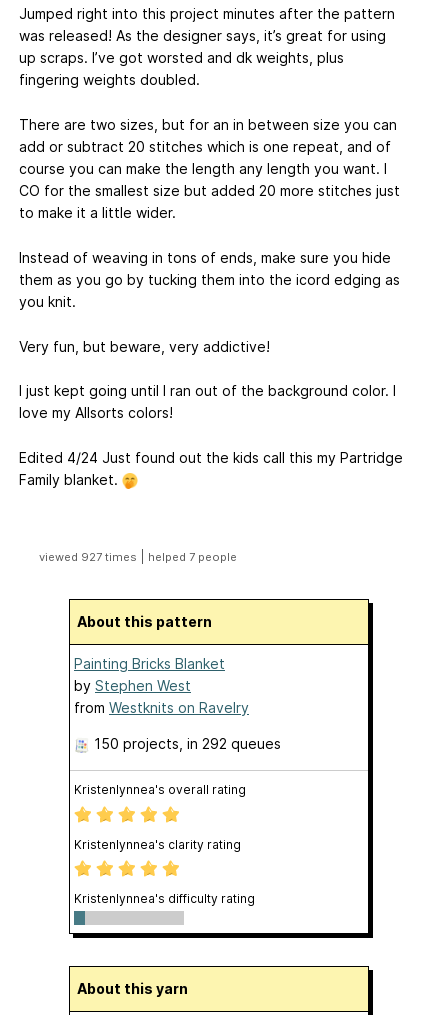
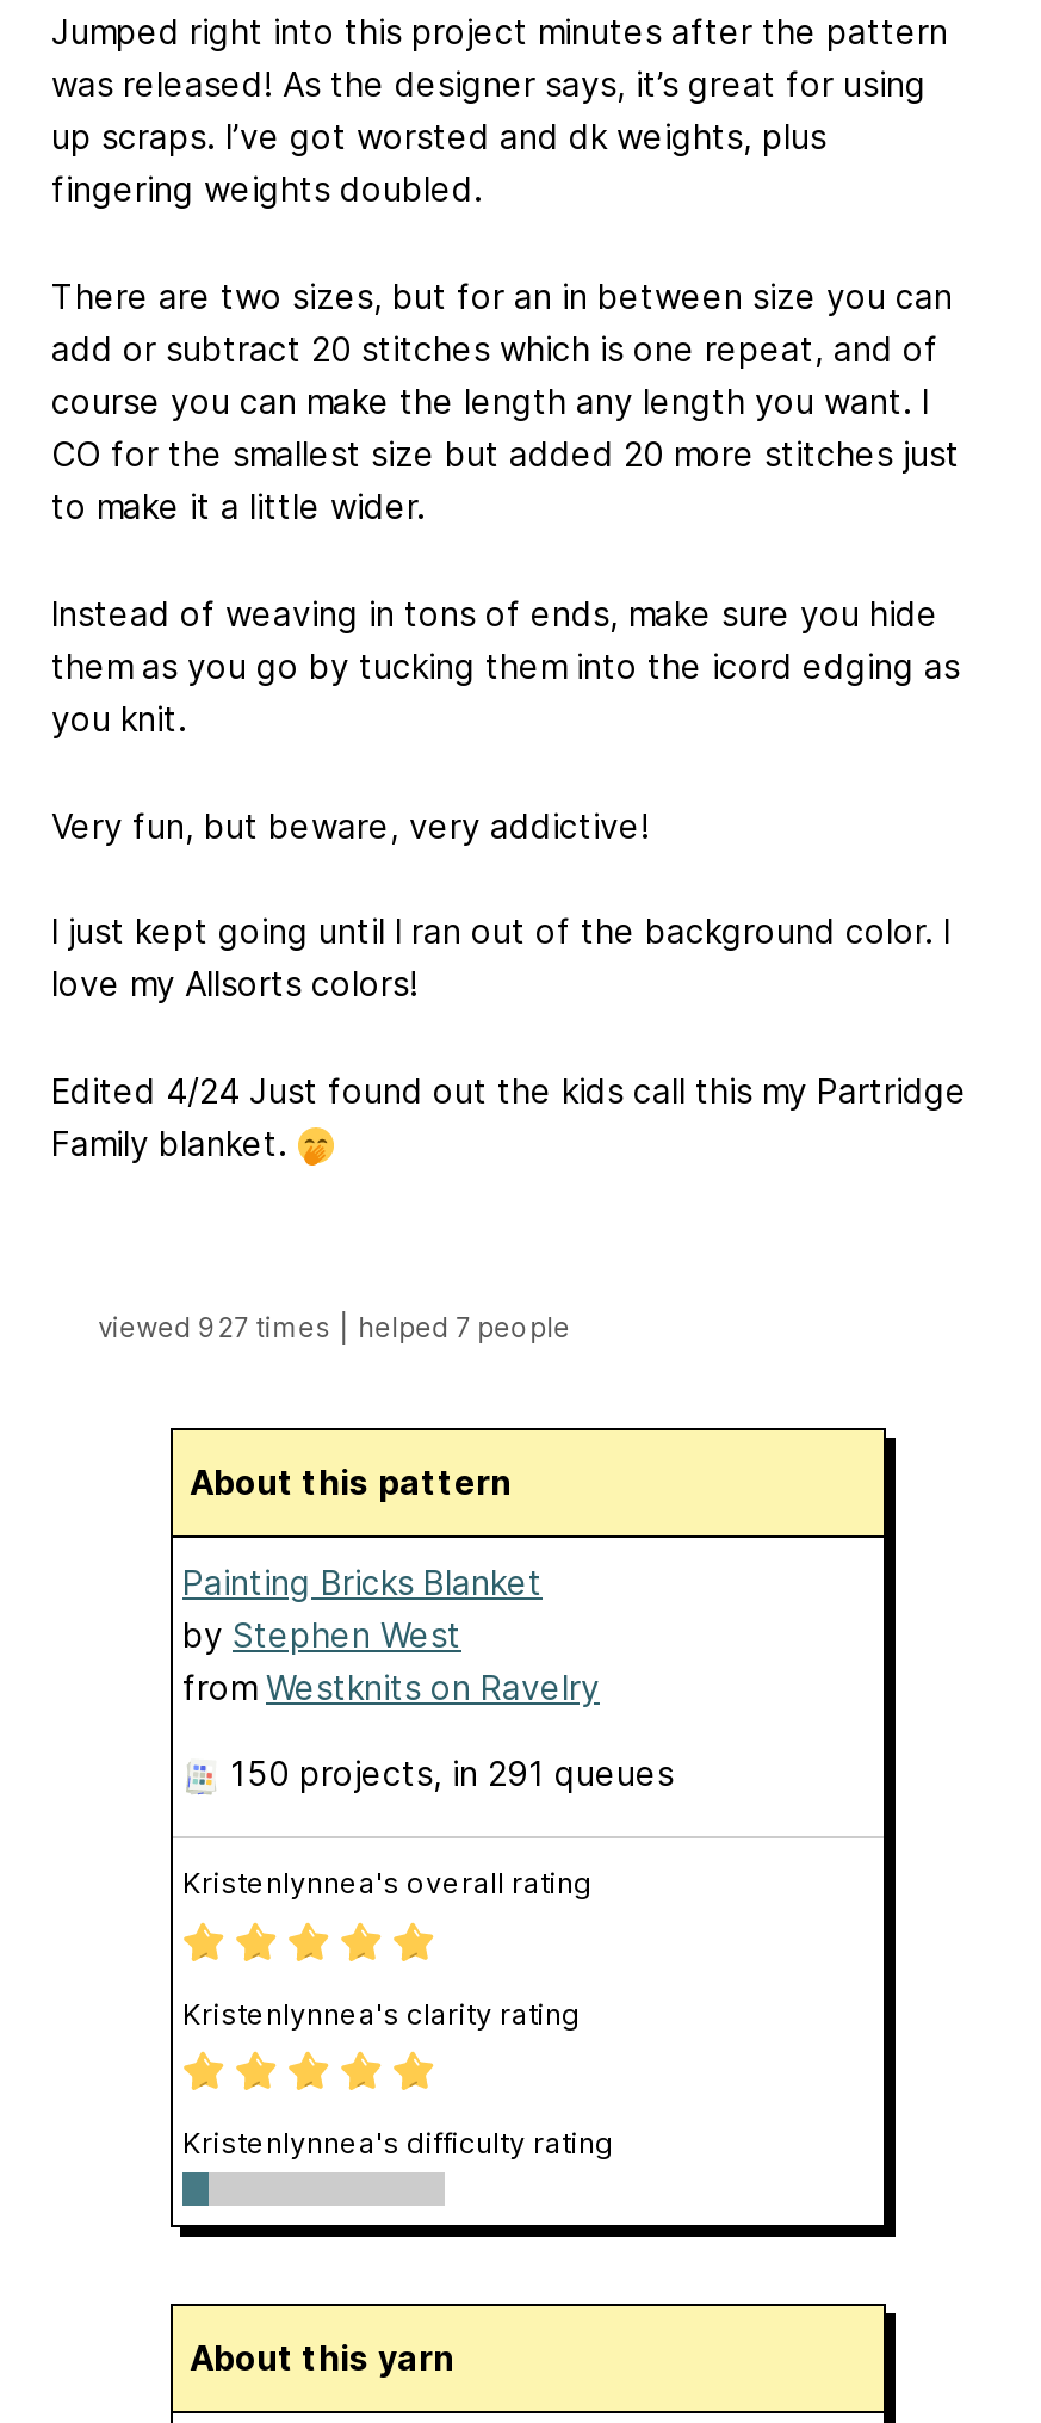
[94,735,281,752] 150 projects, in 292 queues -> [230,1753,674,1793] 150 projects, in 291 queues

